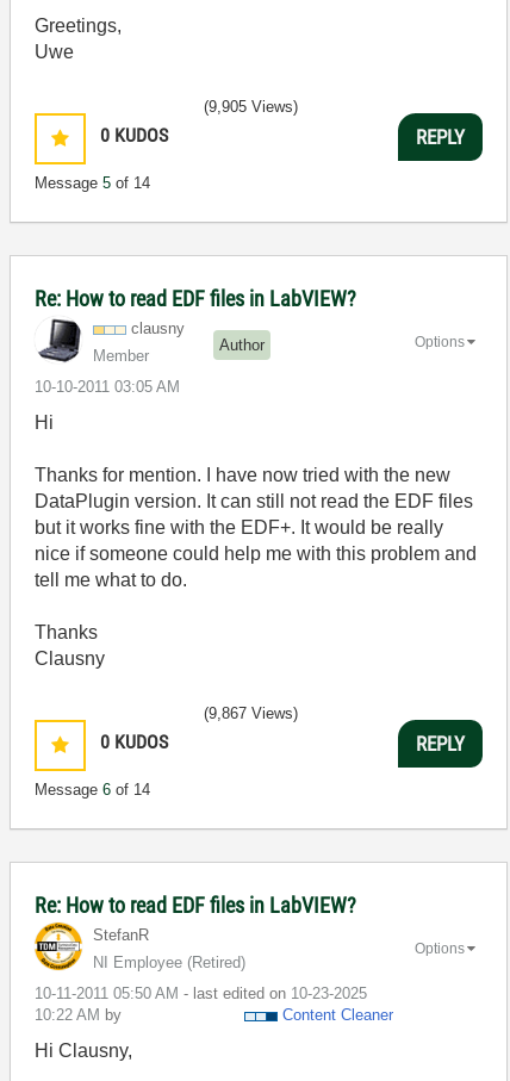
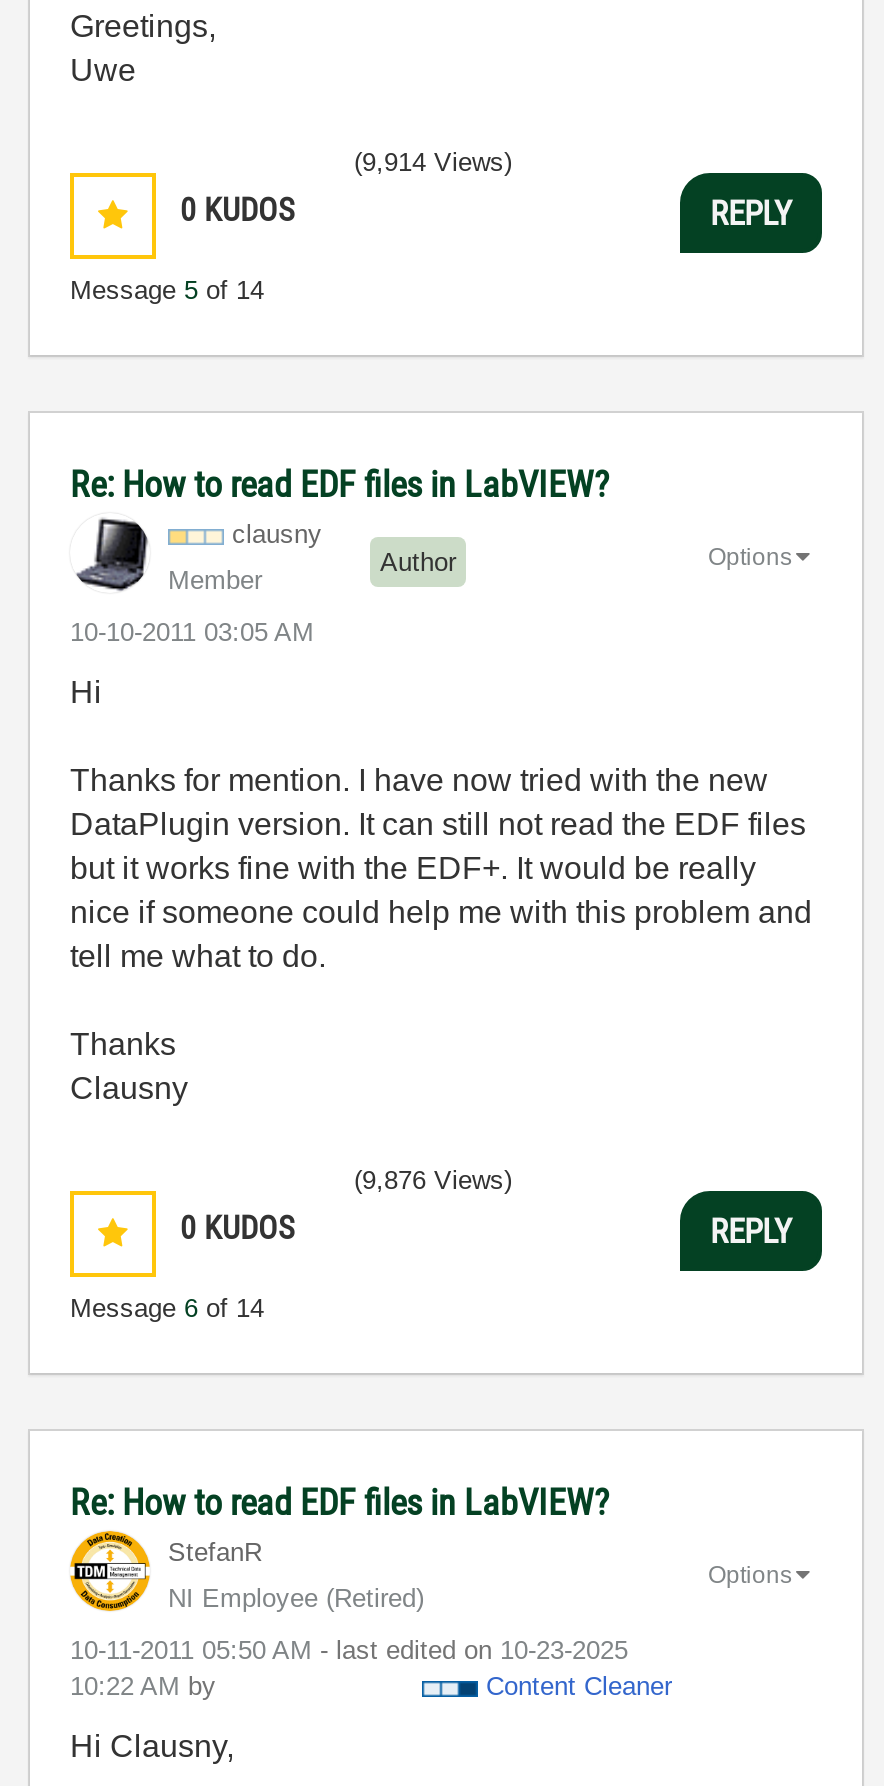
[204,98,298,116] (9,905 Views) -> [354,147,512,177] (9,914 Views)
[204,704,298,722] (9,867 Views) -> [354,1165,512,1195] (9,876 Views)

